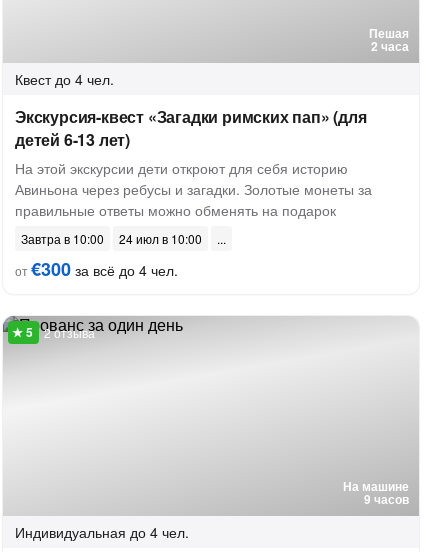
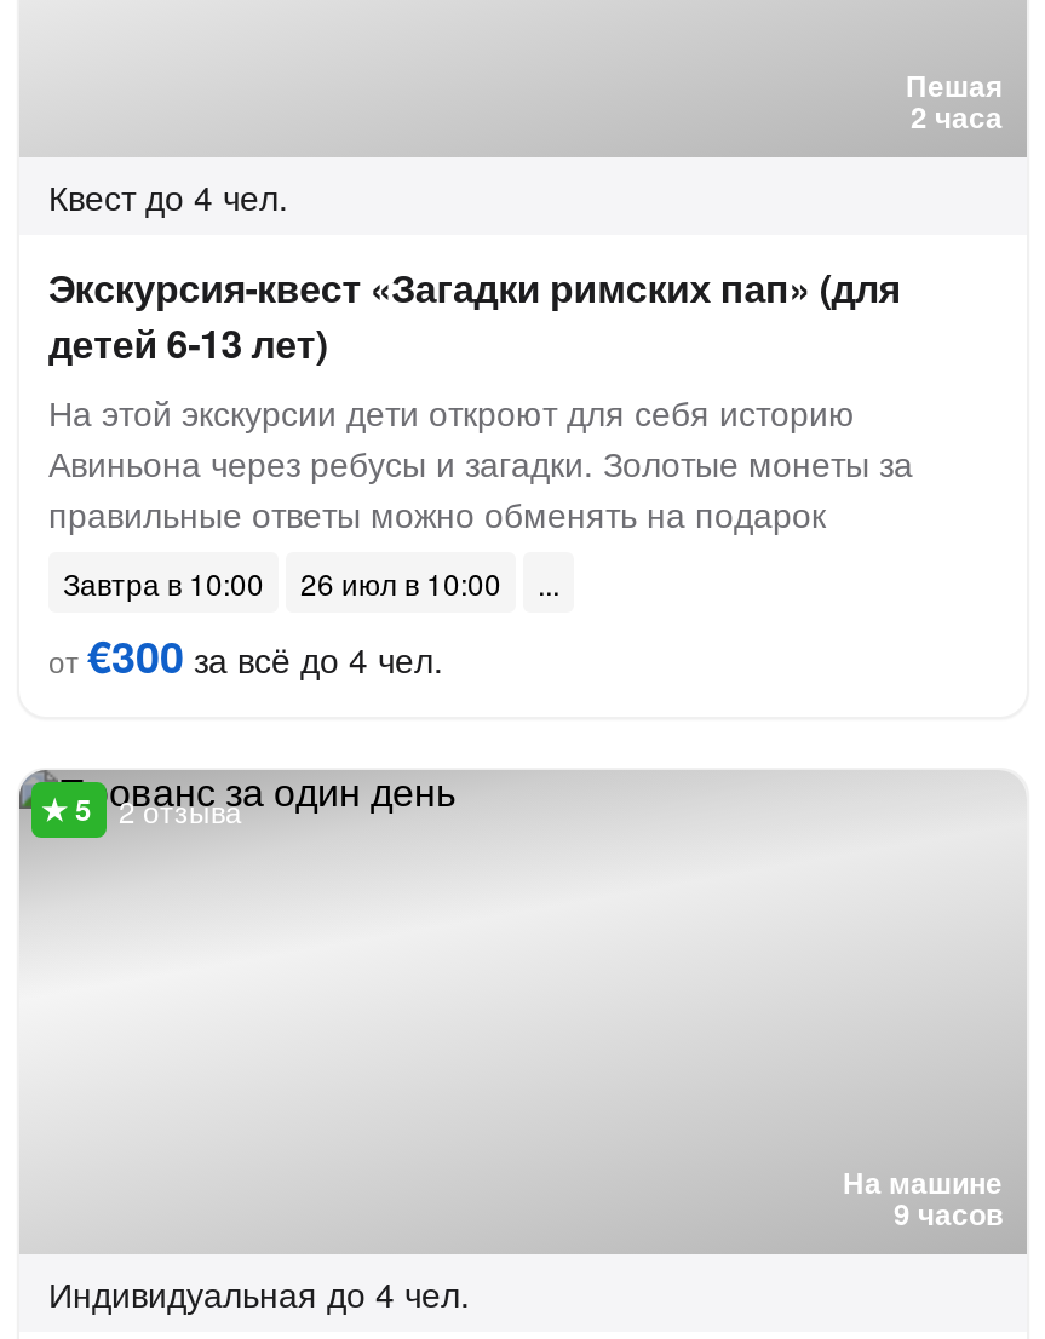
[21,230,202,247] Завтра в 10:00 24 июл в 10:00 -> [63,562,501,603] Завтра в 10:00 26 июл в 10:00

